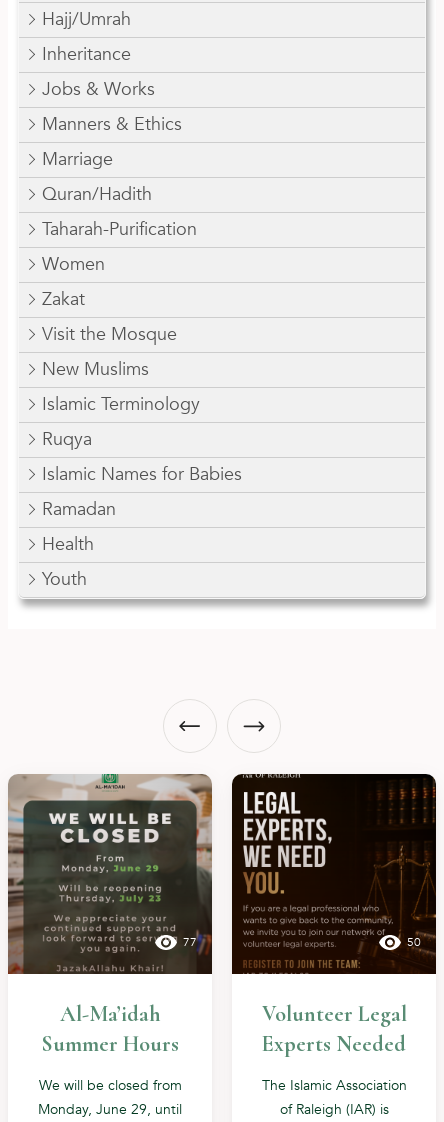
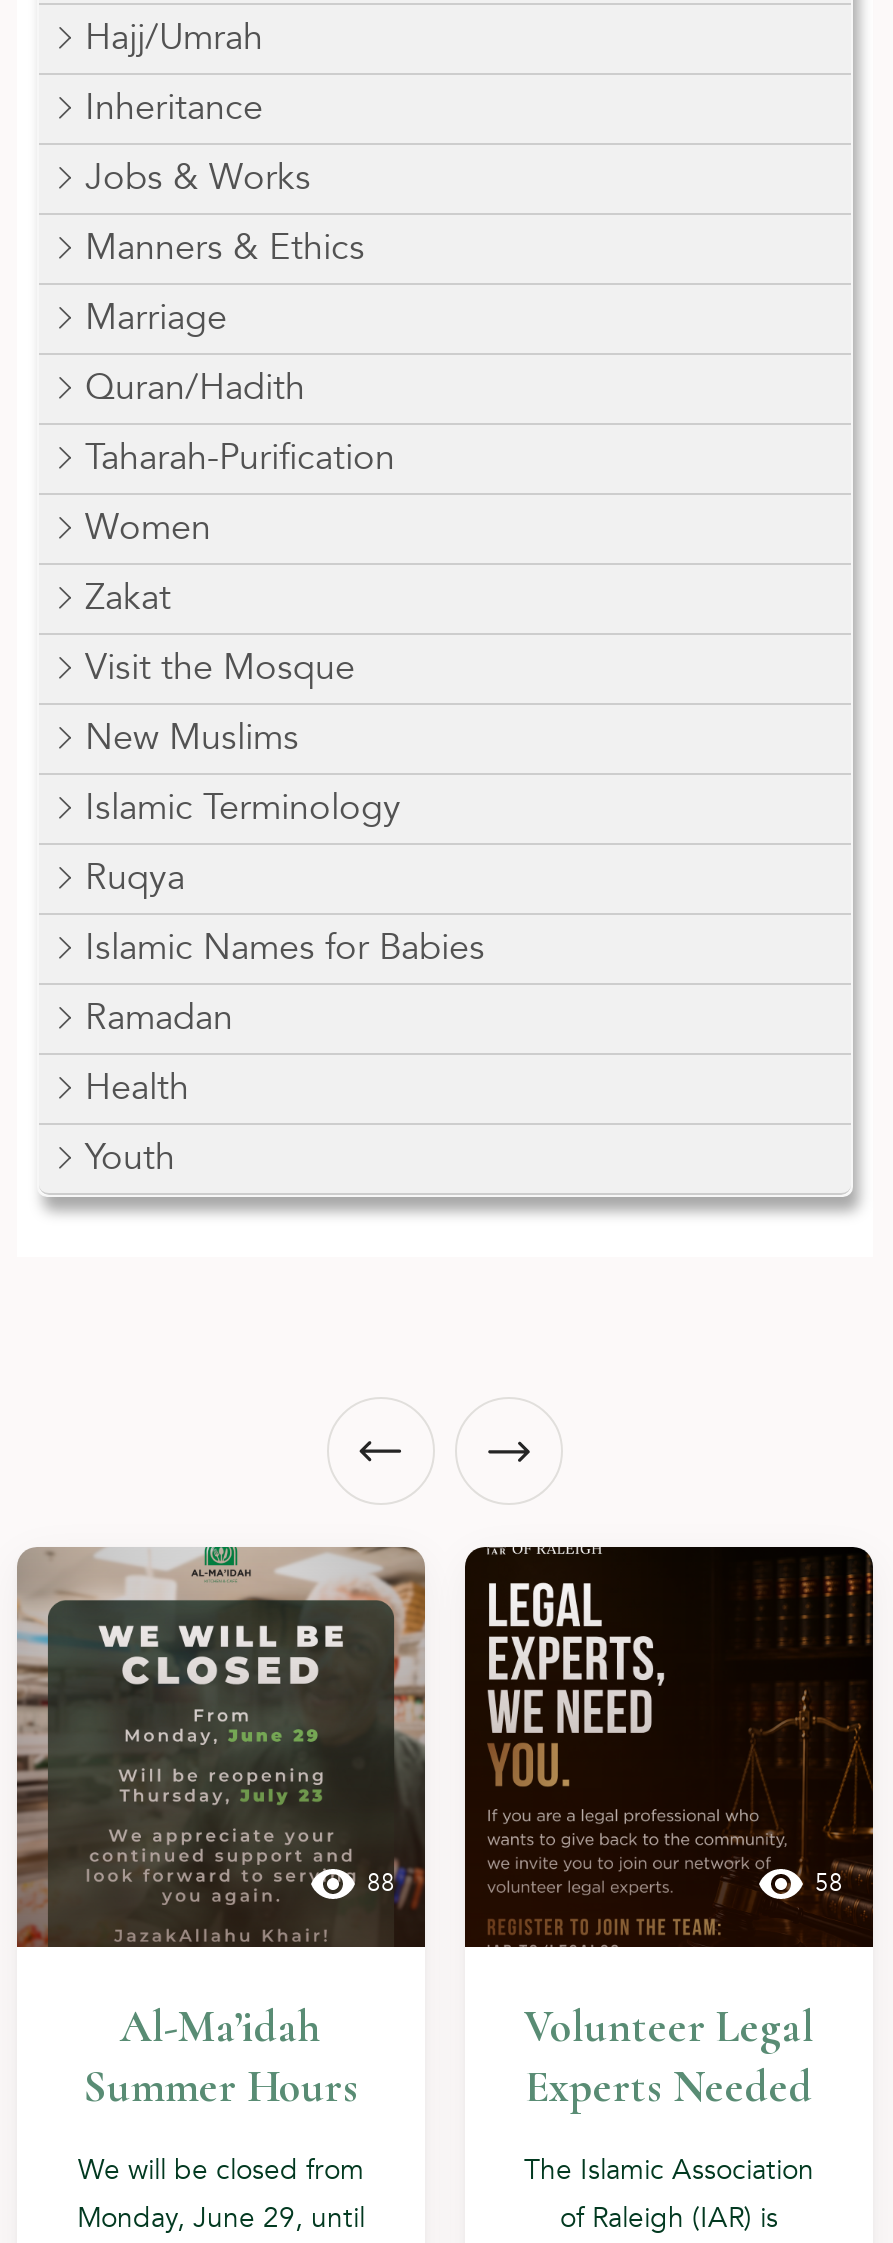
[183,933,197,949] 77 -> [367,1866,395,1898] 88
[407,933,421,949] 50 -> [815,1866,843,1898] 58

